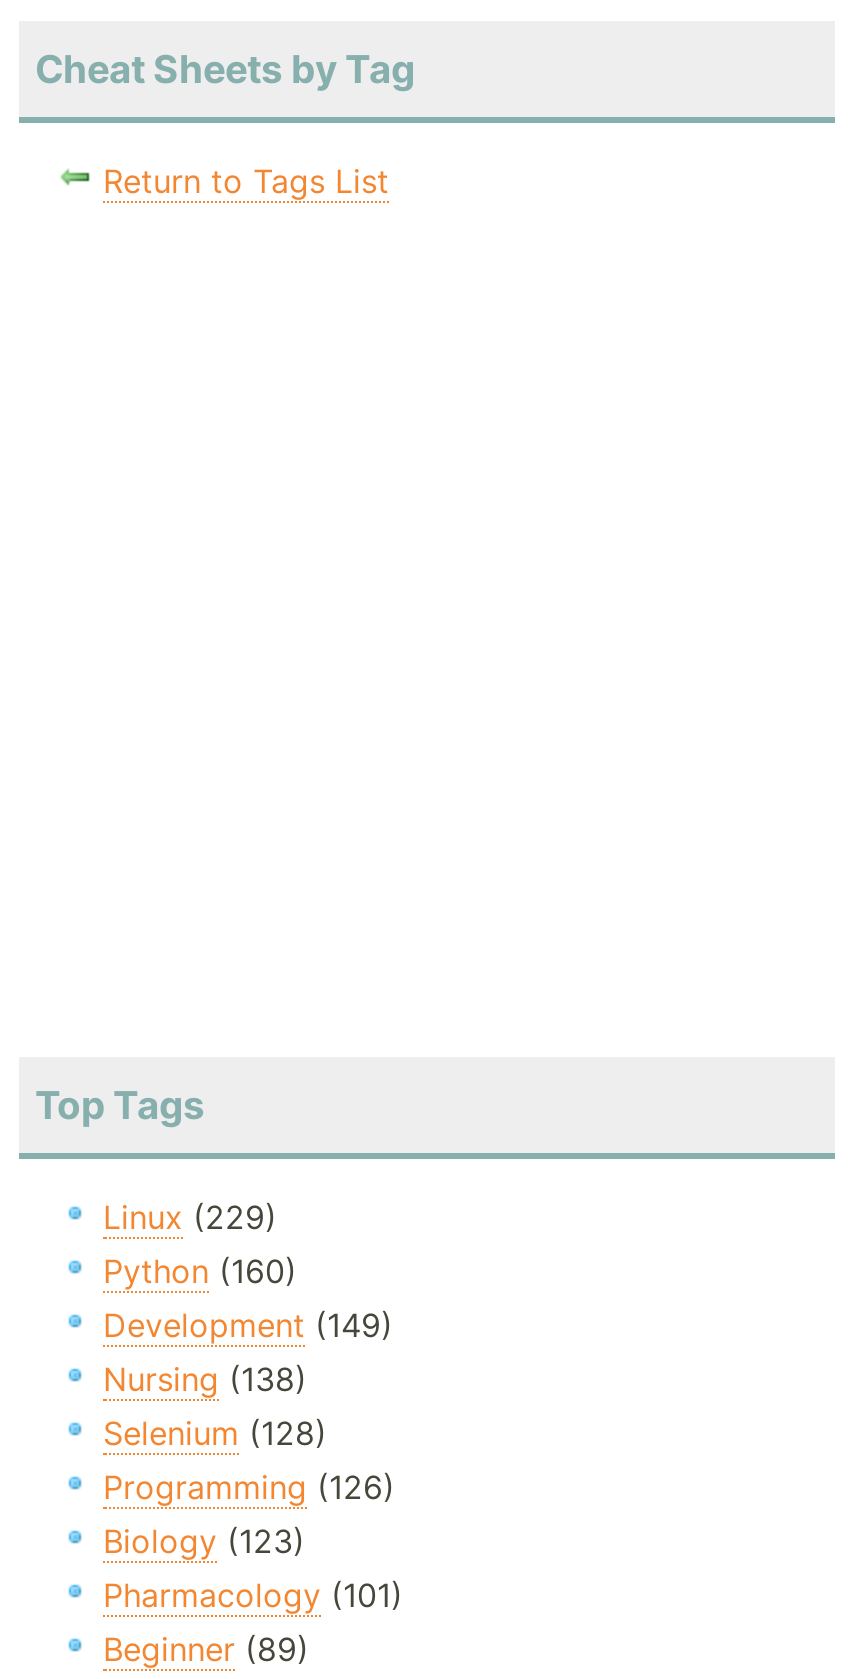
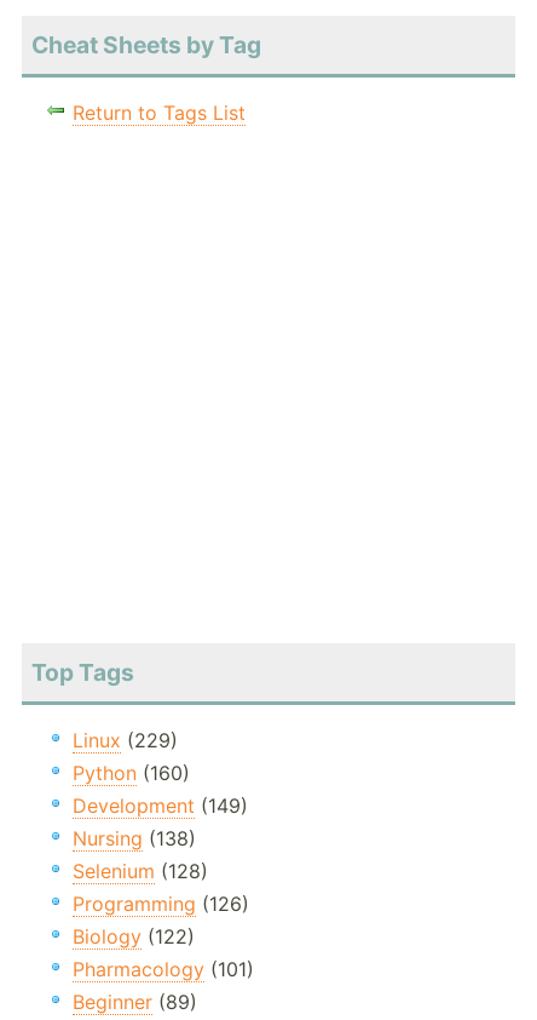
[103,1521,305,1561] Biology (123) -> [73,924,195,949] Biology (122)

